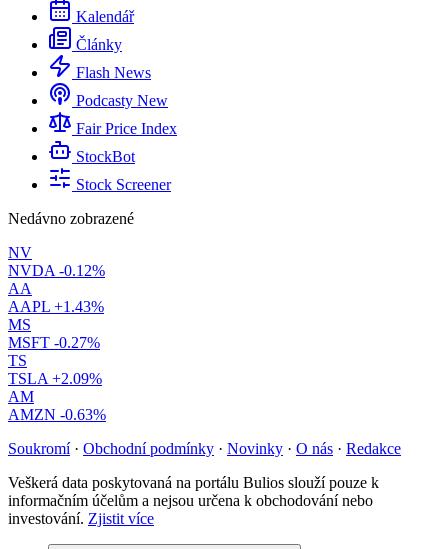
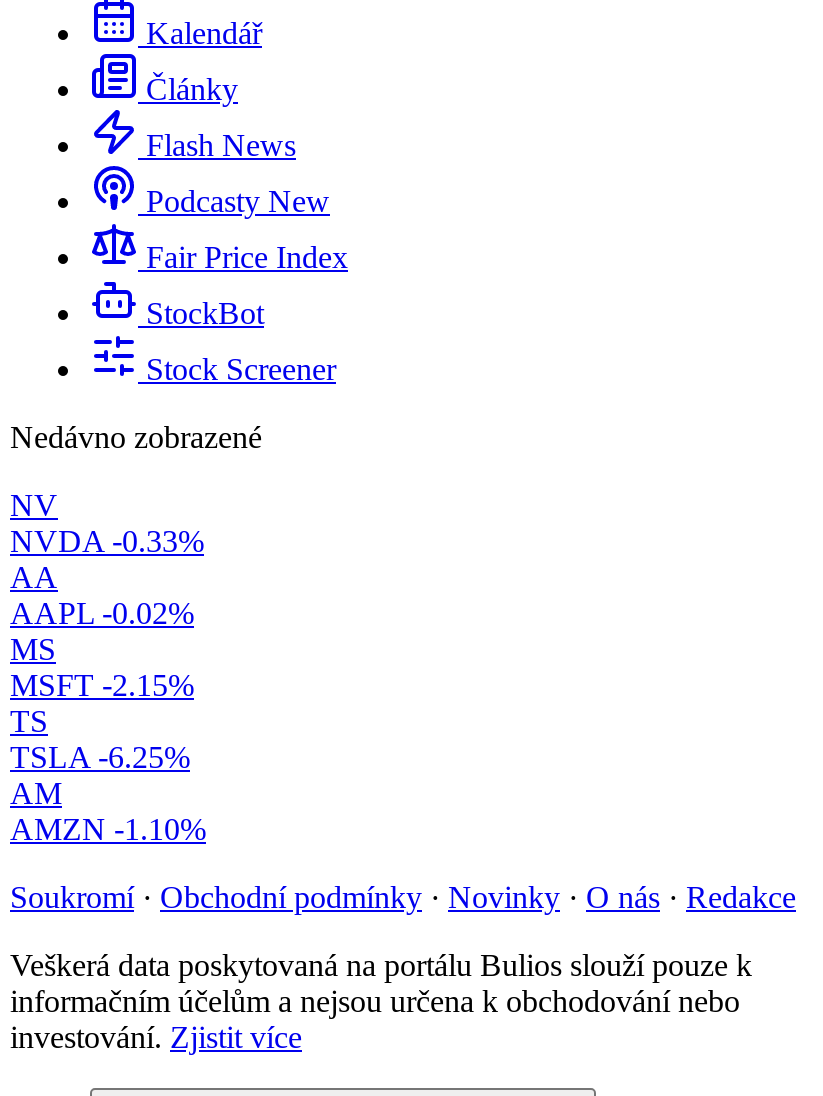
[8,262,105,279] NVDA -0.12% -> [10,524,204,558] NVDA -0.33%
[8,298,104,315] AAPL +1.43% -> [10,596,194,630] AAPL -0.02%
[8,334,100,351] MSFT -0.27% -> [10,668,194,702] MSFT -2.15%
[8,370,102,387] TSLA +2.09% -> [10,740,190,774] TSLA -6.25%
[8,406,106,423] AMZN -0.63% -> [10,812,206,846] AMZN -1.10%

